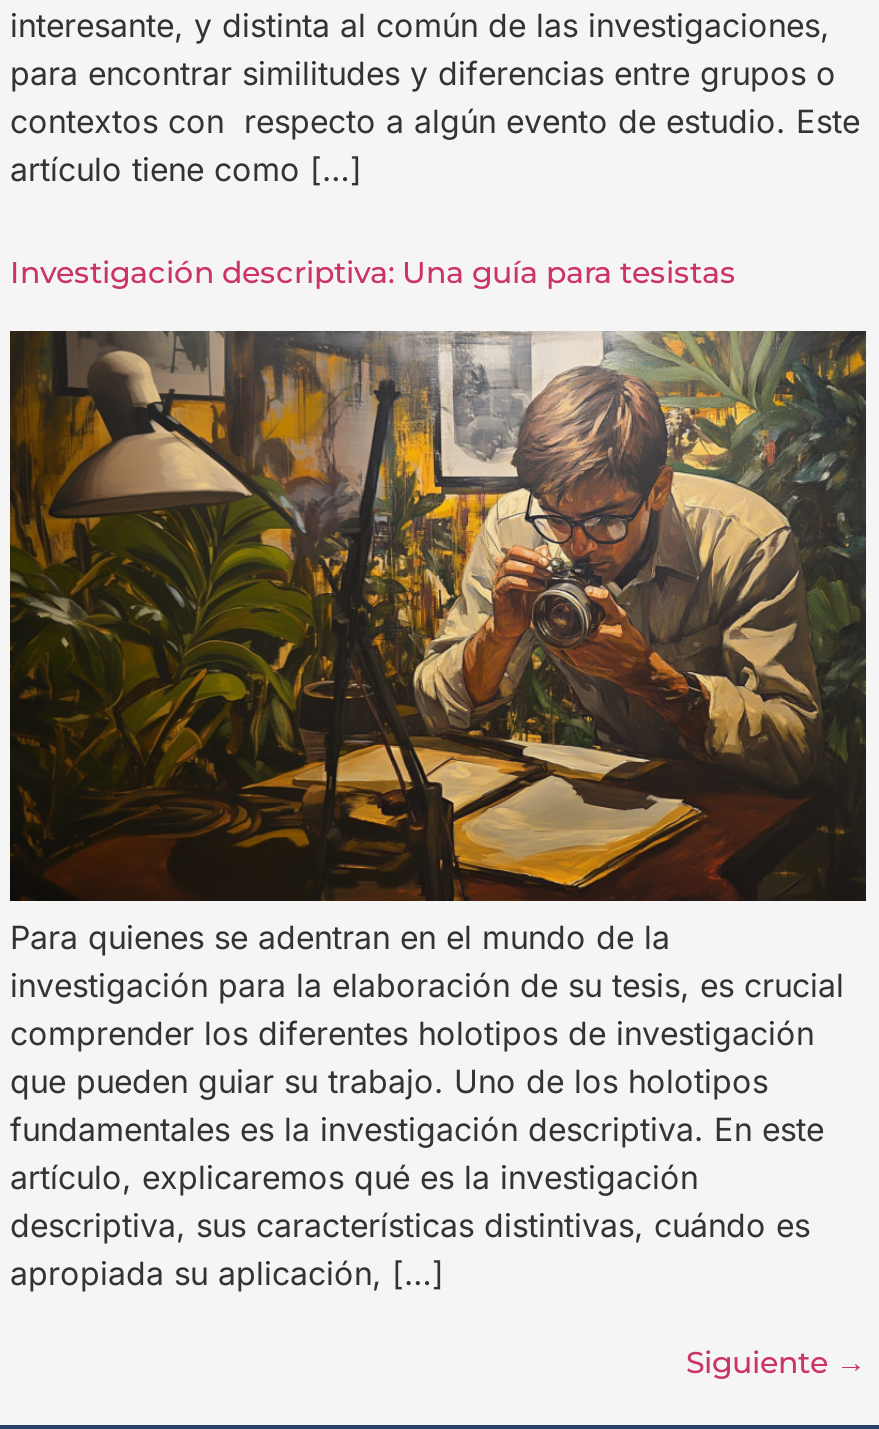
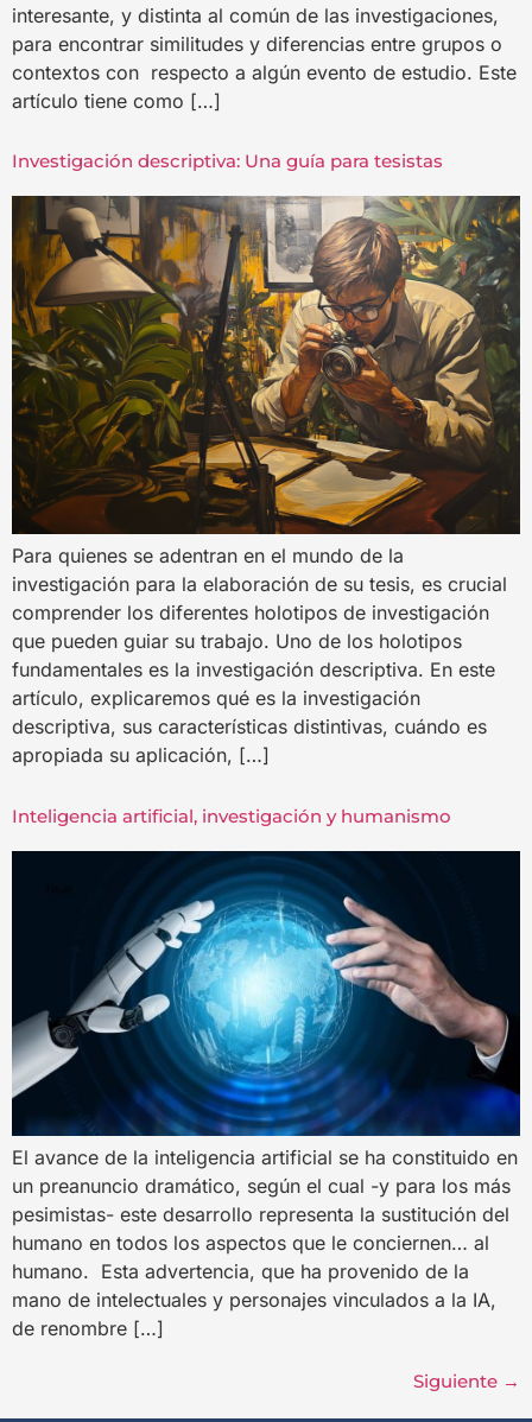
none -> [11,845,521,1340] [image] | El avance de la inteligencia artificial se ha constituido en | un preanuncio dramático, según el cual -y para los más | pesimistas- este desarrollo representa la sustitución del | humano en todos los aspectos que le conciernen… al | humano. Esta advertencia, que ha provenido de la | mano de intelectuales y personajes vinculados a la IA, | de renombre […]
none -> [12,805,451,827] Inteligencia artificial, investigación y humanismo

